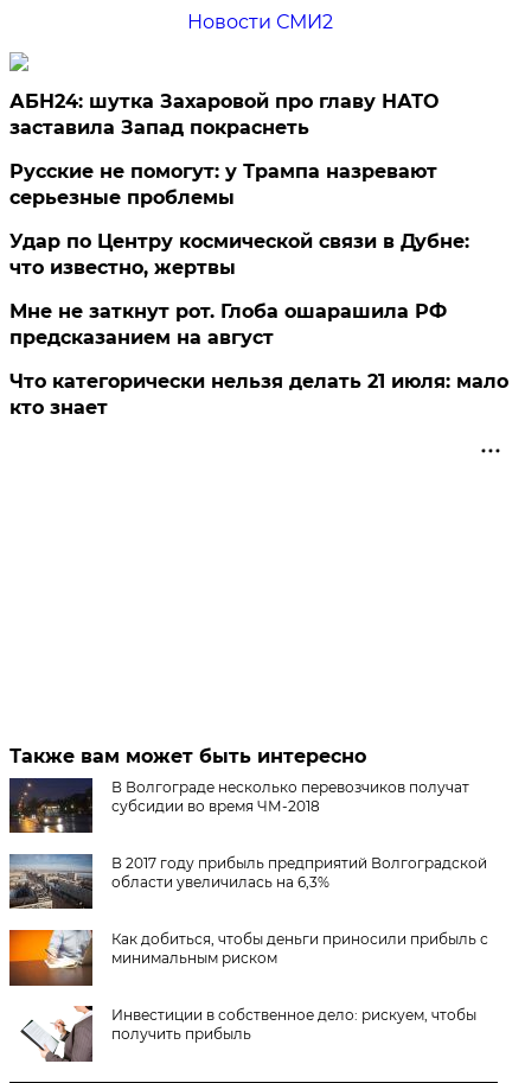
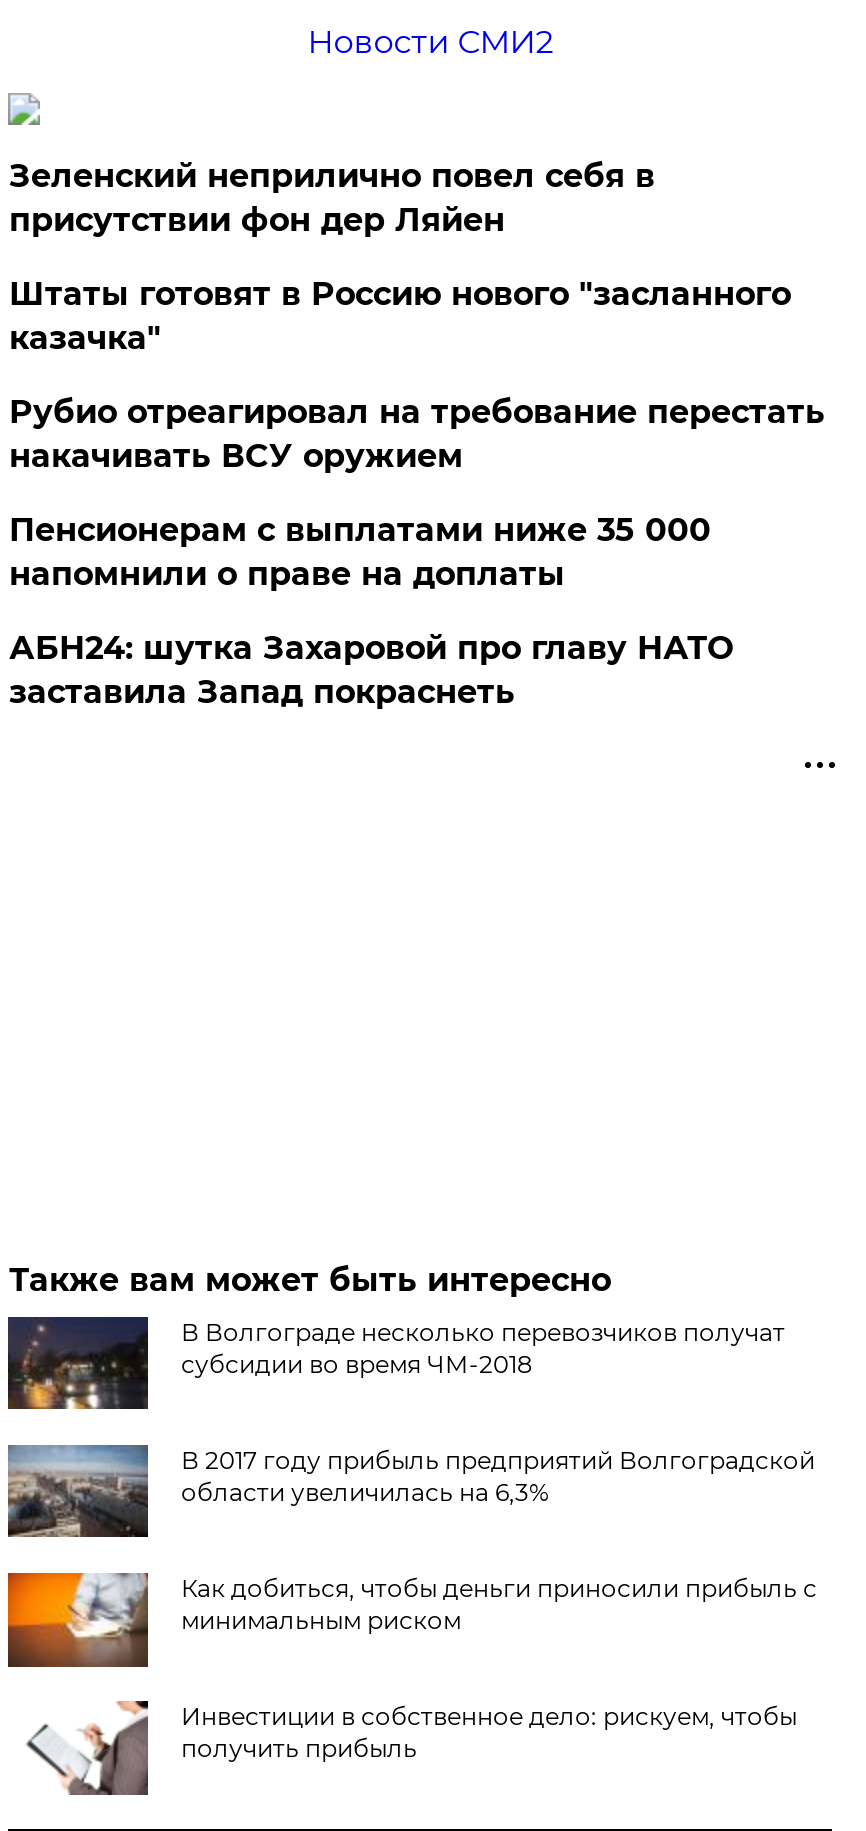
none -> [9,157,825,593] Зеленский неприлично повел cебя в | присутствии фон дер Ляйен | Штаты готовят в Россию нового "засланного | казачка" | Рубио отреагировал на требование перестать | накачивать ВСУ оружием | Пенсионерам с выплатами ниже 35 000 | напомнили о праве на доплаты
moved [10,90,439,139] -> [9,629,733,711]: АБН24: шутка Захаровой про главу НАТО | заставила Запад покраснеть
[10,160,509,419] Русские не помогут: у Трампа назревают | серьезные проблемы | Удар по Центру космической связи в Дубне: | что известно, жертвы | Мне не заткнут рот. Глоба ошарашила РФ | предсказанием на август | Что категорически нельзя делать 21 июля: мало | кто знает -> none

